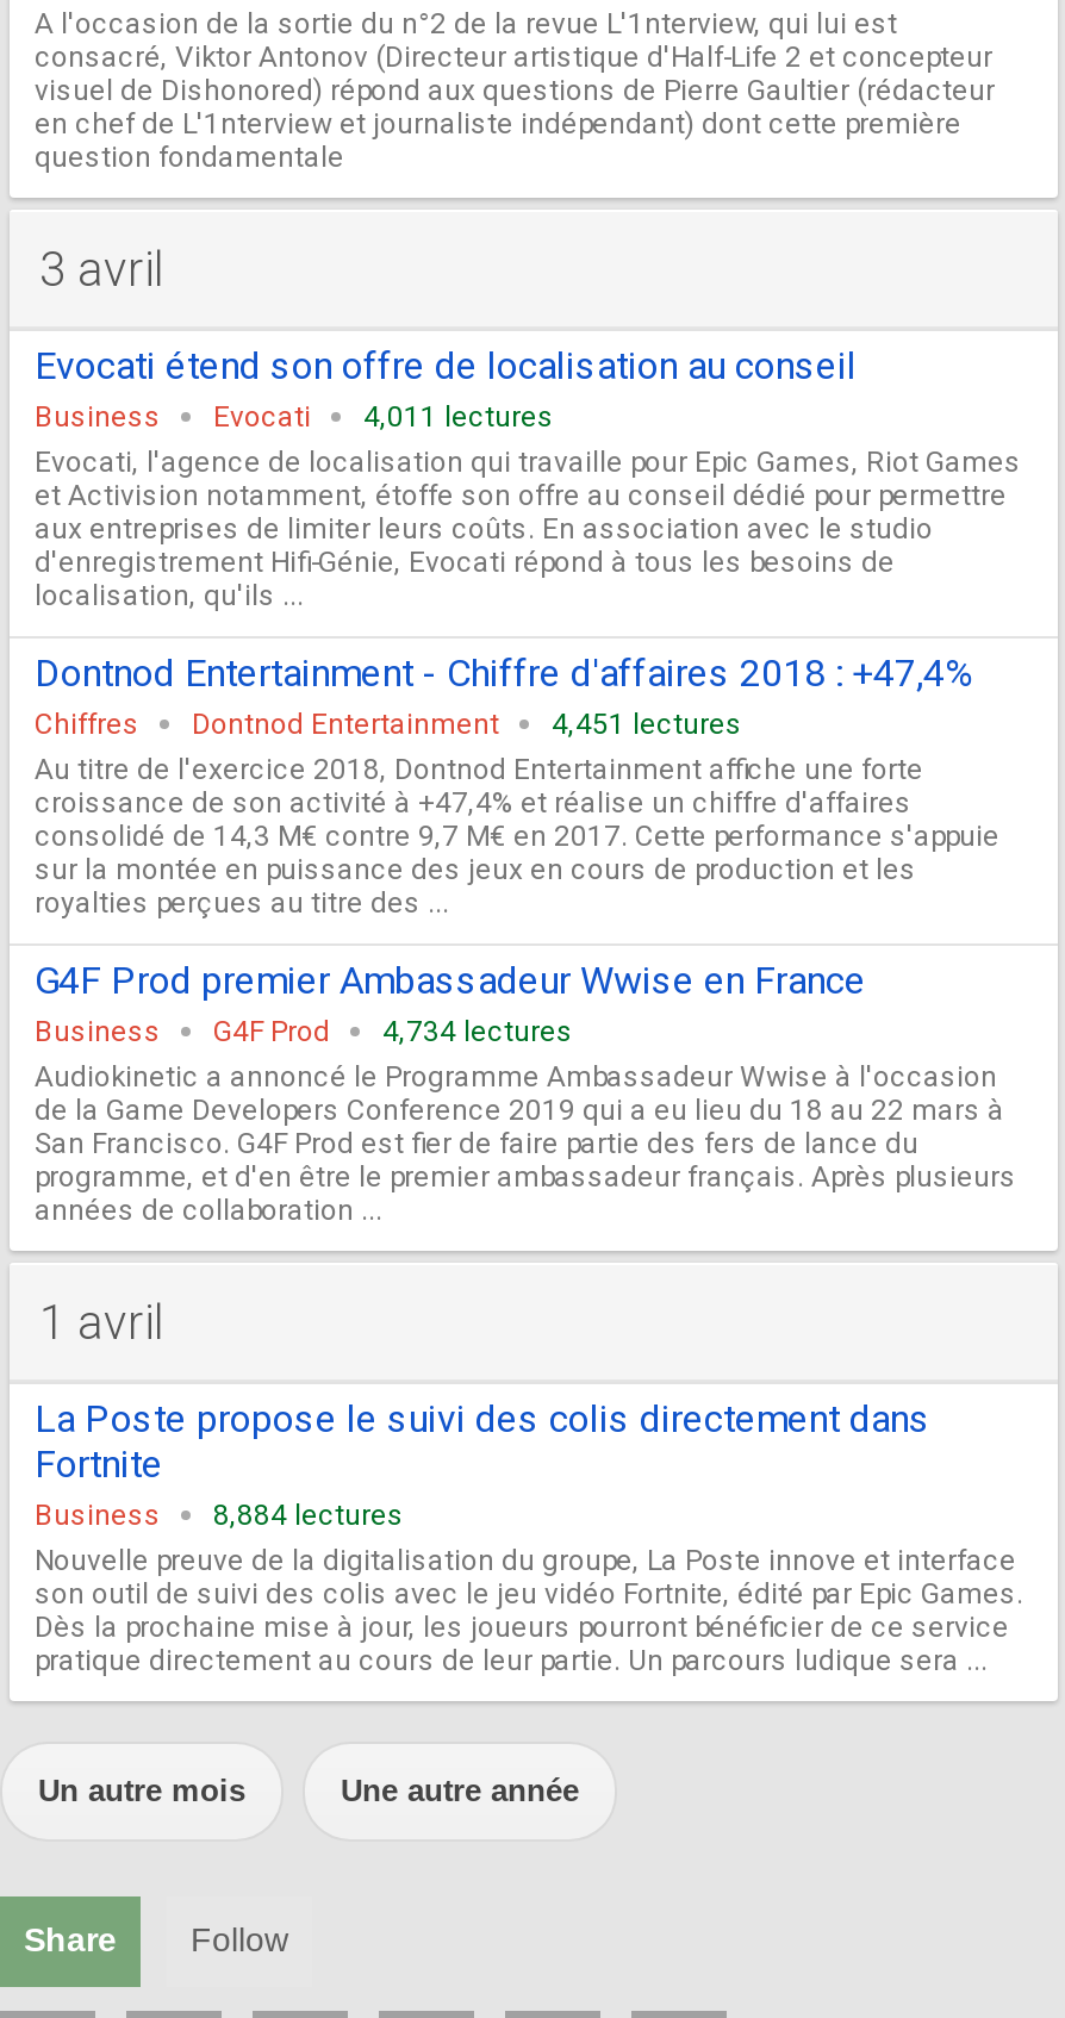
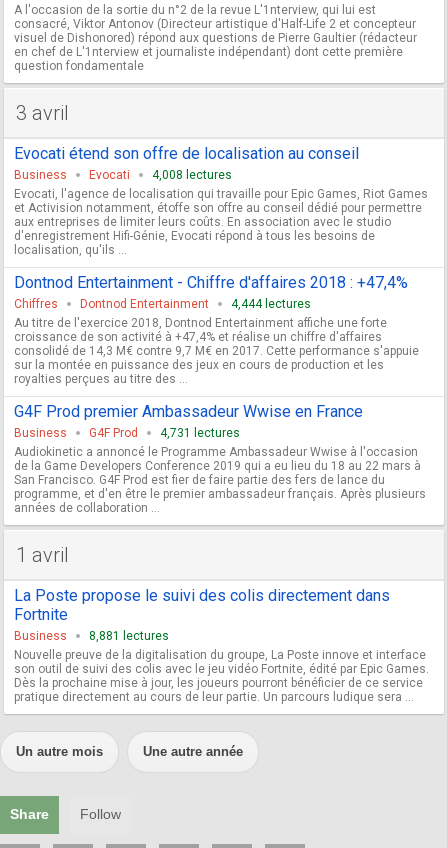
[35,400,554,434] Business Evocati 4,011 lectures -> [14,168,232,182] Business Evocati 4,008 lectures
[35,708,742,741] Chiffres Dontnod Entertainment 4,451 lectures -> [14,297,311,311] Chiffres Dontnod Entertainment 4,444 lectures
[35,1015,573,1048] Business G4F Prod 4,734 lectures -> [14,426,240,440] Business G4F Prod 4,731 lectures
[35,1499,404,1532] Business 8,884 lectures -> [14,629,169,643] Business 8,881 lectures

